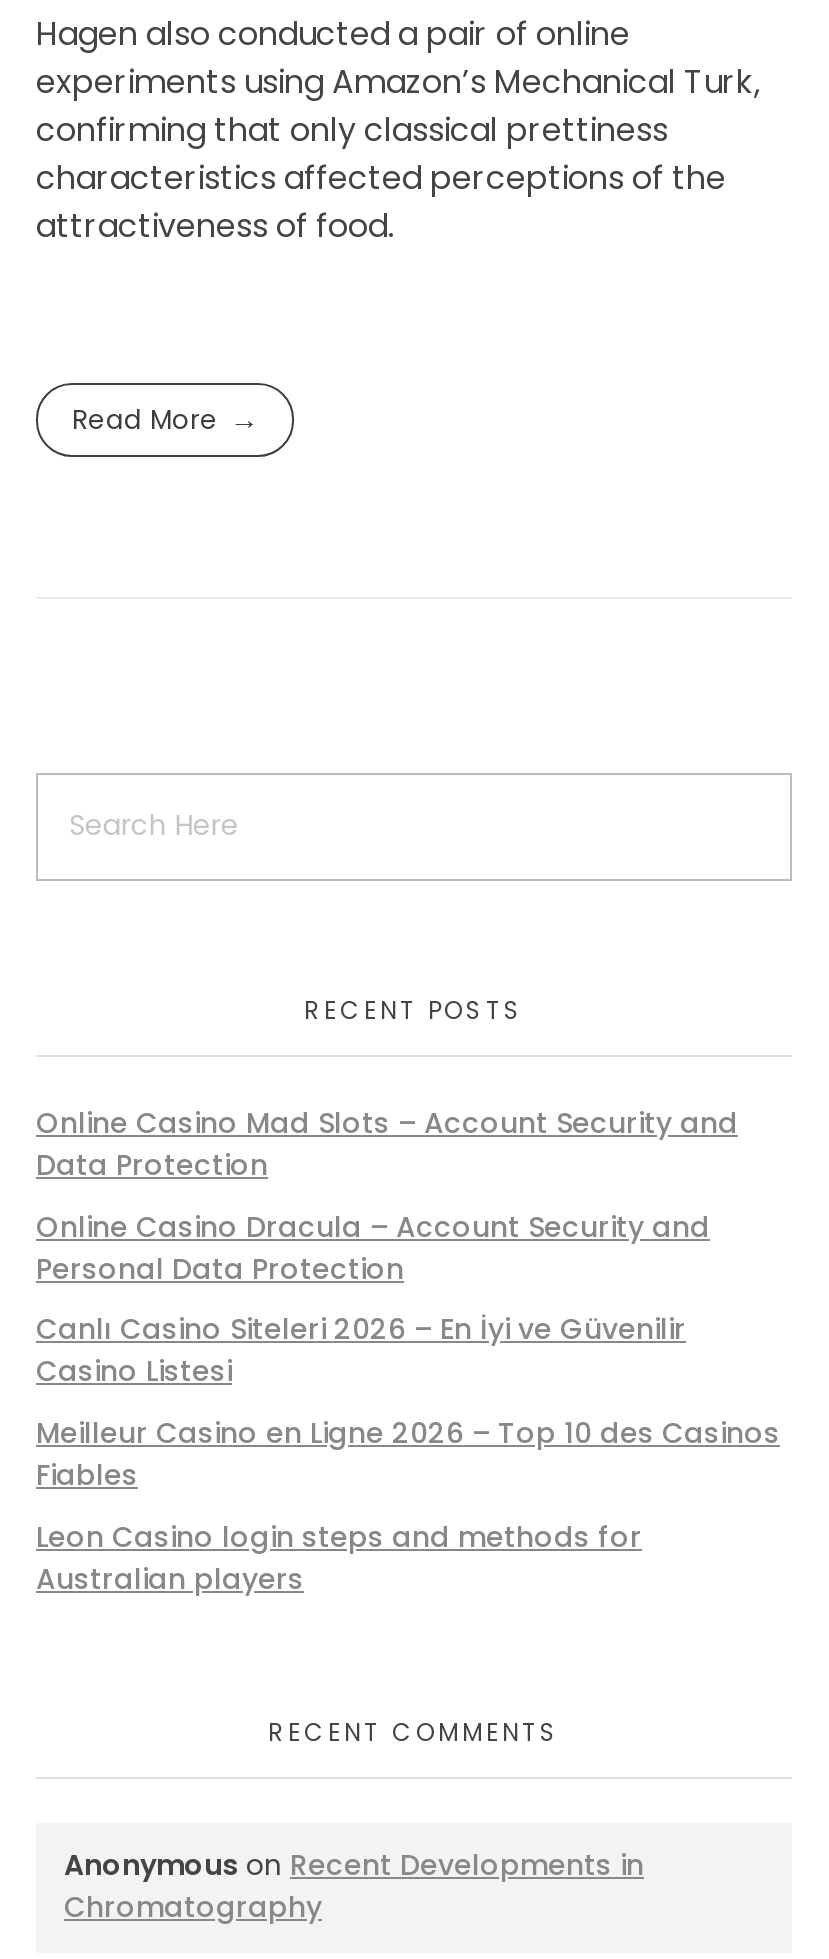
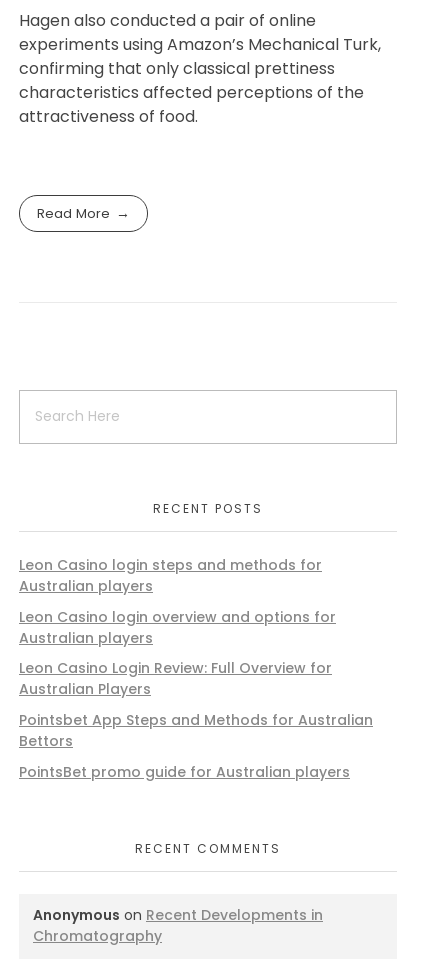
[36,1102,780,1495] Online Casino Mad Slots – Account Security and | Data Protection | Online Casino Dracula – Account Security and | Personal Data Protection | Canlı Casino Siteleri 2026 – En İyi ve Güvenilir | Casino Listesi | Meilleur Casino en Ligne 2026 – Top 10 des Casinos | Fiables -> none
moved [36,1517,642,1599] -> [19,555,322,596]: Leon Casino login steps and methods for | Australian players
none -> [19,606,373,782] Leon Casino login overview and options for | Australian players | Leon Casino Login Review: Full Overview for | Australian Players | Pointsbet App Steps and Methods for Australian | Bettors | PointsBet promo guide for Australian players

